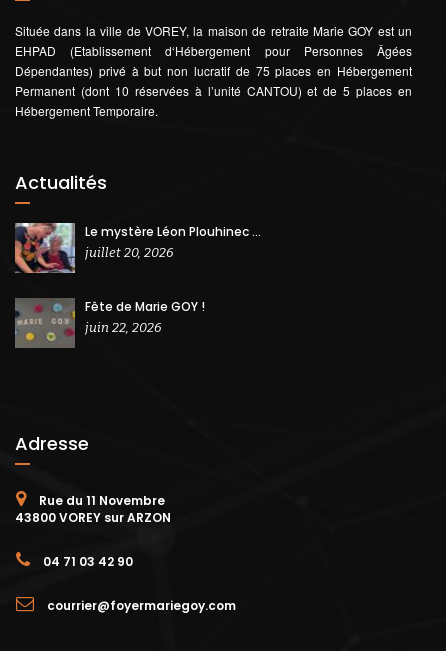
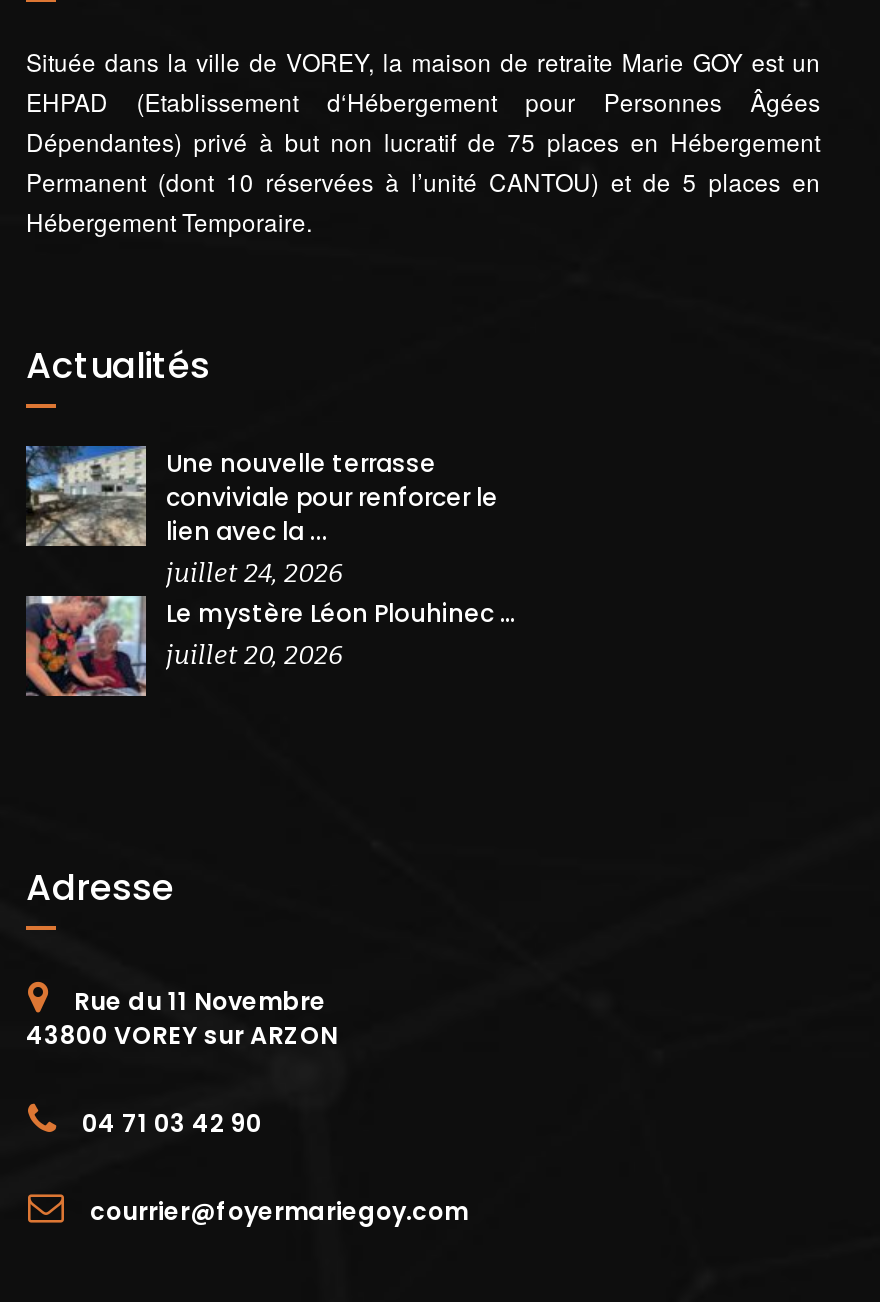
none -> [24,444,498,588] [image] | Une nouvelle terrasse | conviviale pour renforcer le | lien avec la ... | juillet 24, 2026
moved [13,219,261,275] -> [22,588,518,700]: [image] | Le mystère Léon Plouhinec … | juillet 20, 2026
[14,298,205,349] [image] | Fête de Marie GOY ! | juin 22, 2026 -> none

